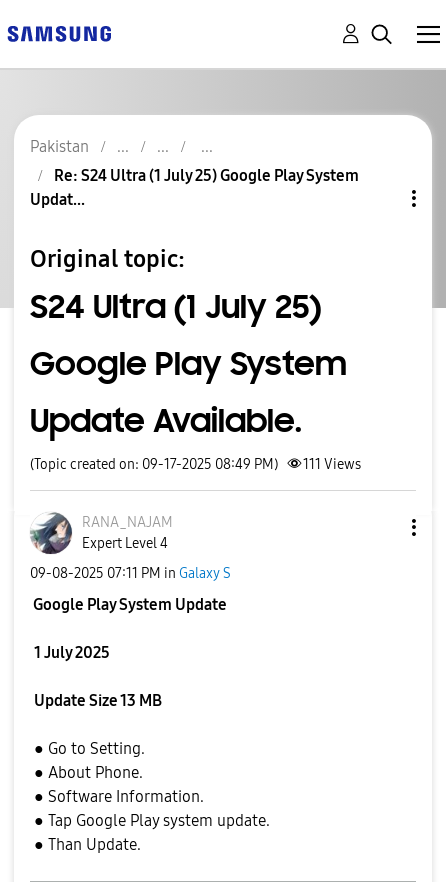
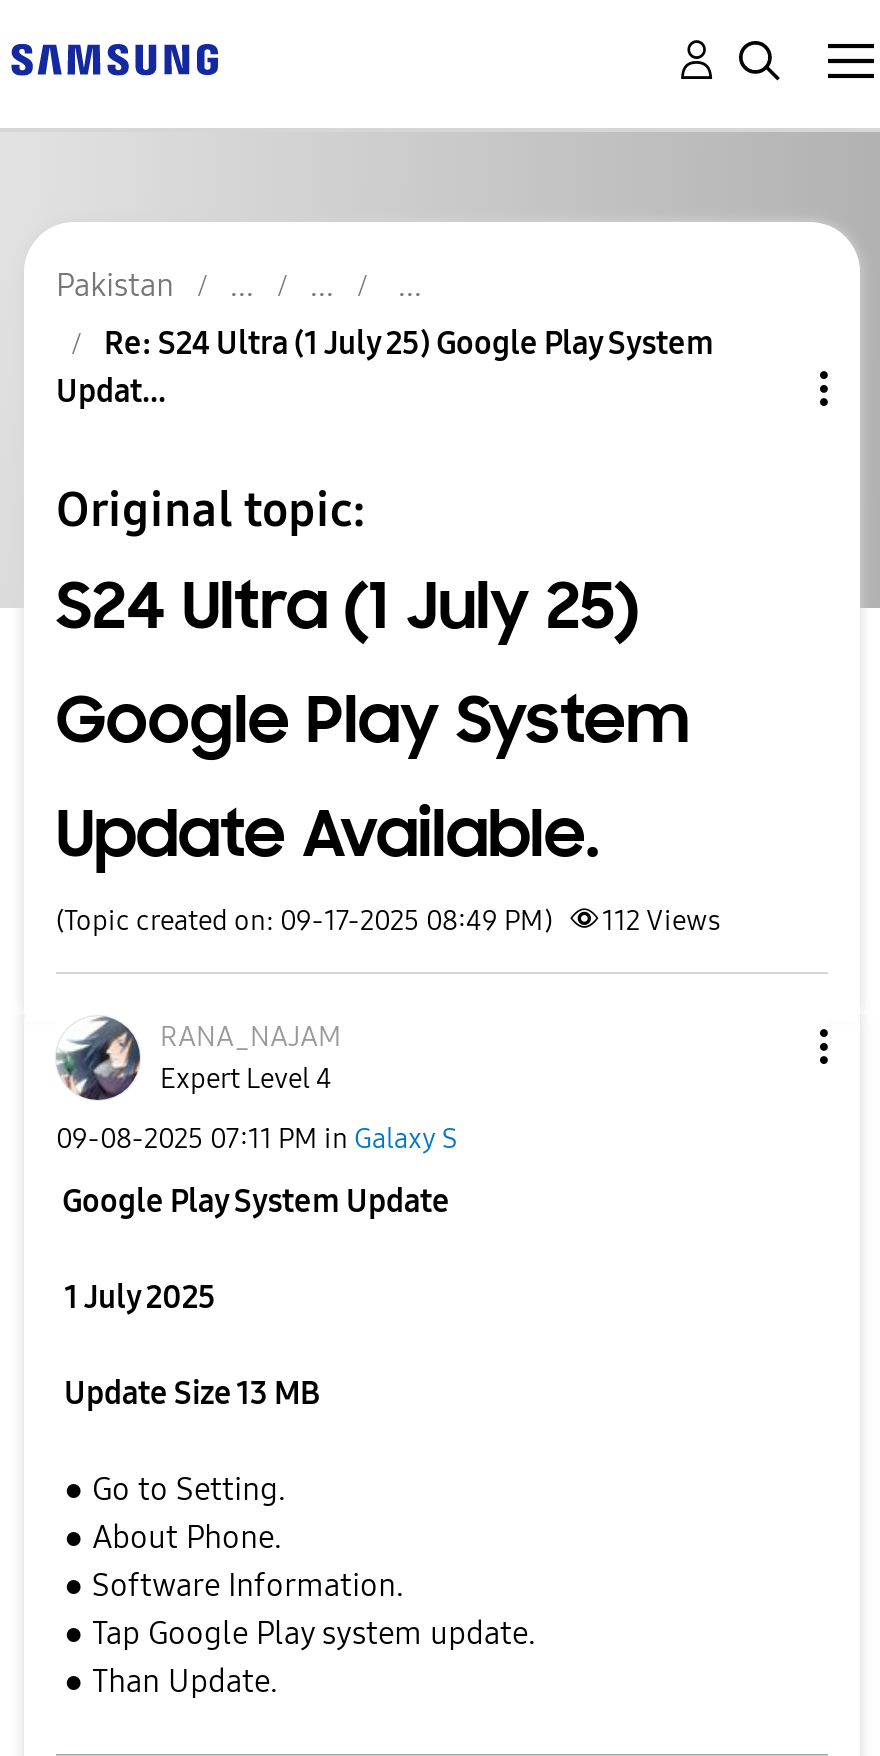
[30,456,361,473] (Topic created on: 09-17-2025 08:49 PM) 111 Views -> [56,904,720,938] (Topic created on: 09-17-2025 08:49 PM) 112 Views

